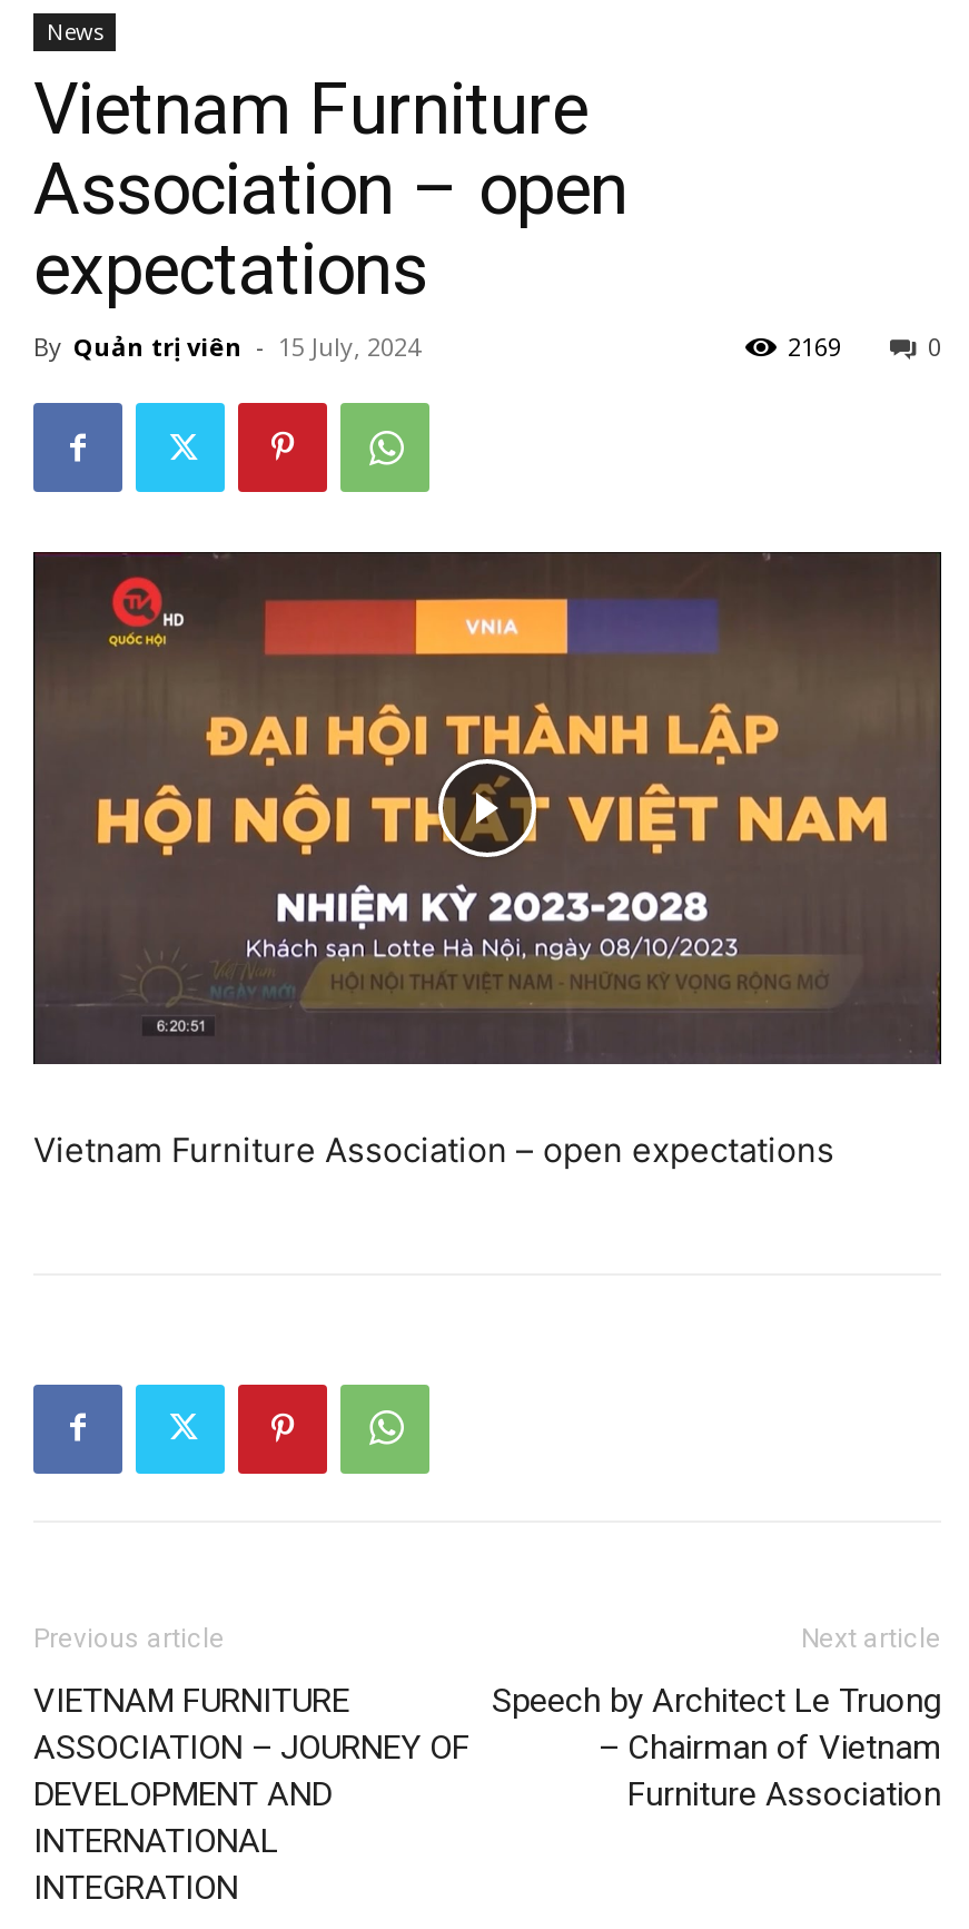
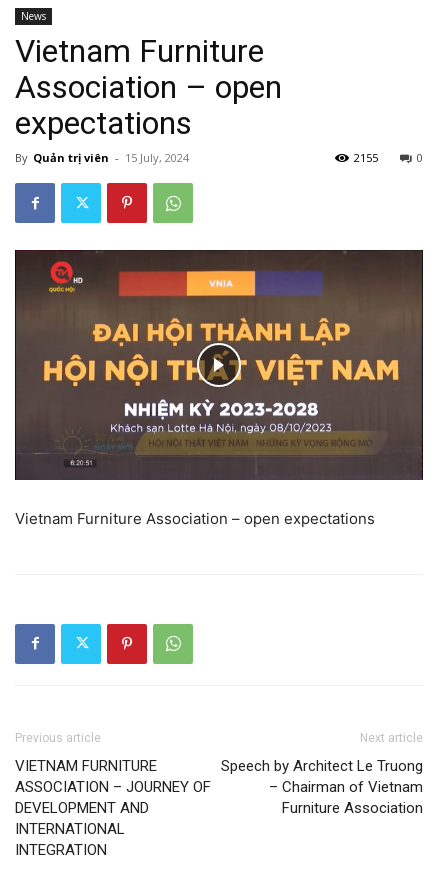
[788,329,841,363] 2169 -> [354,150,378,165] 2155

